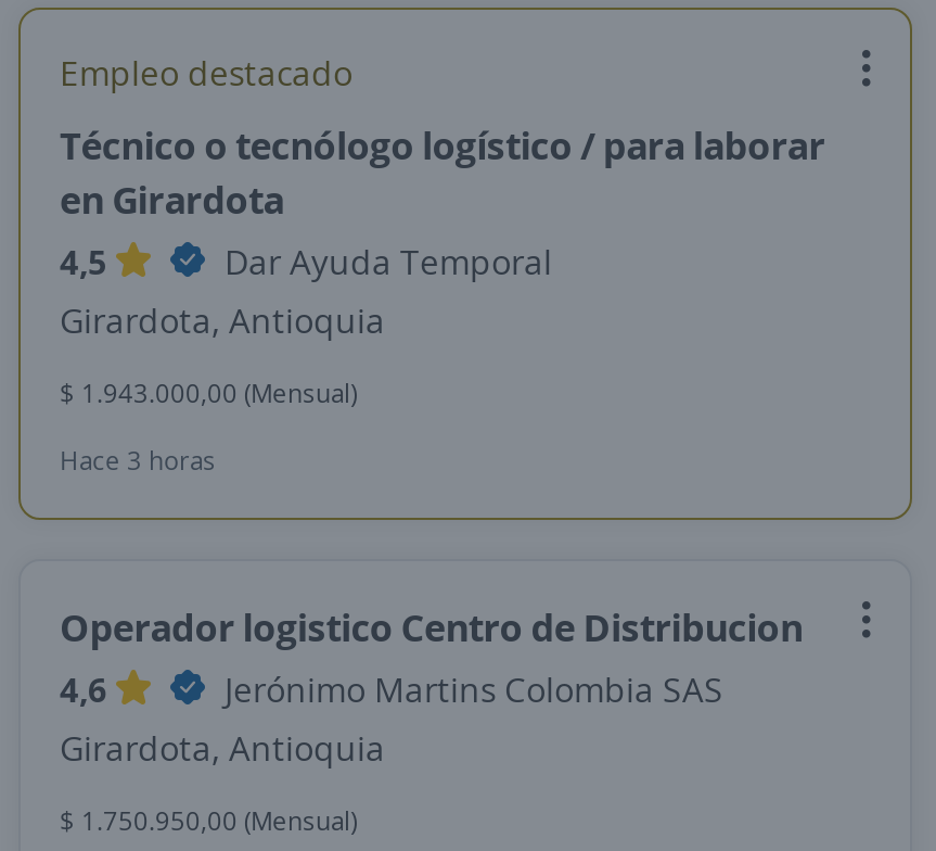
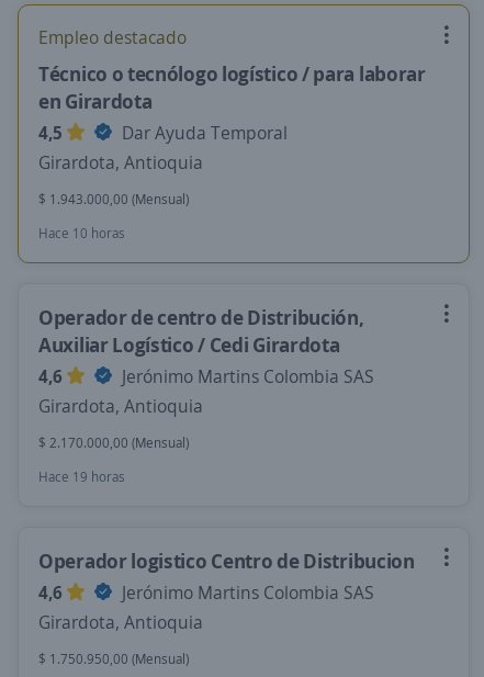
[60,442,216,479] Hace 3 horas -> [38,224,374,486] Hace 10 horas | Operador de centro de Distribución, | Auxiliar Logístico / Cedi Girardota | 4,6 | Jerónimo Martins Colombia SAS | Girardota, Antioquia | $ 2.170.000,00 (Mensual) | Hace 19 horas

